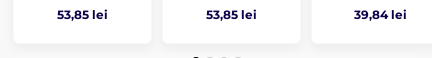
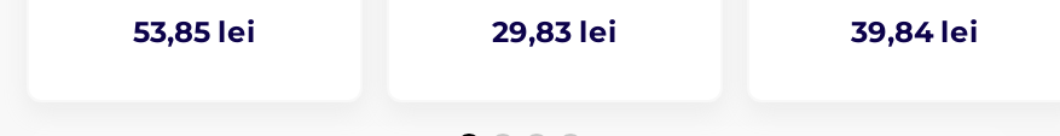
[206,7,257,22] 53,85 lei -> [492,13,618,49] 29,83 lei

